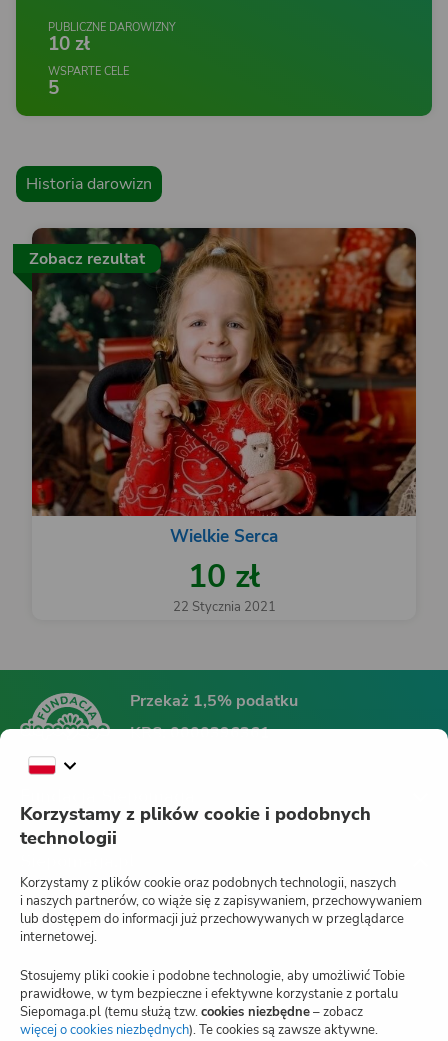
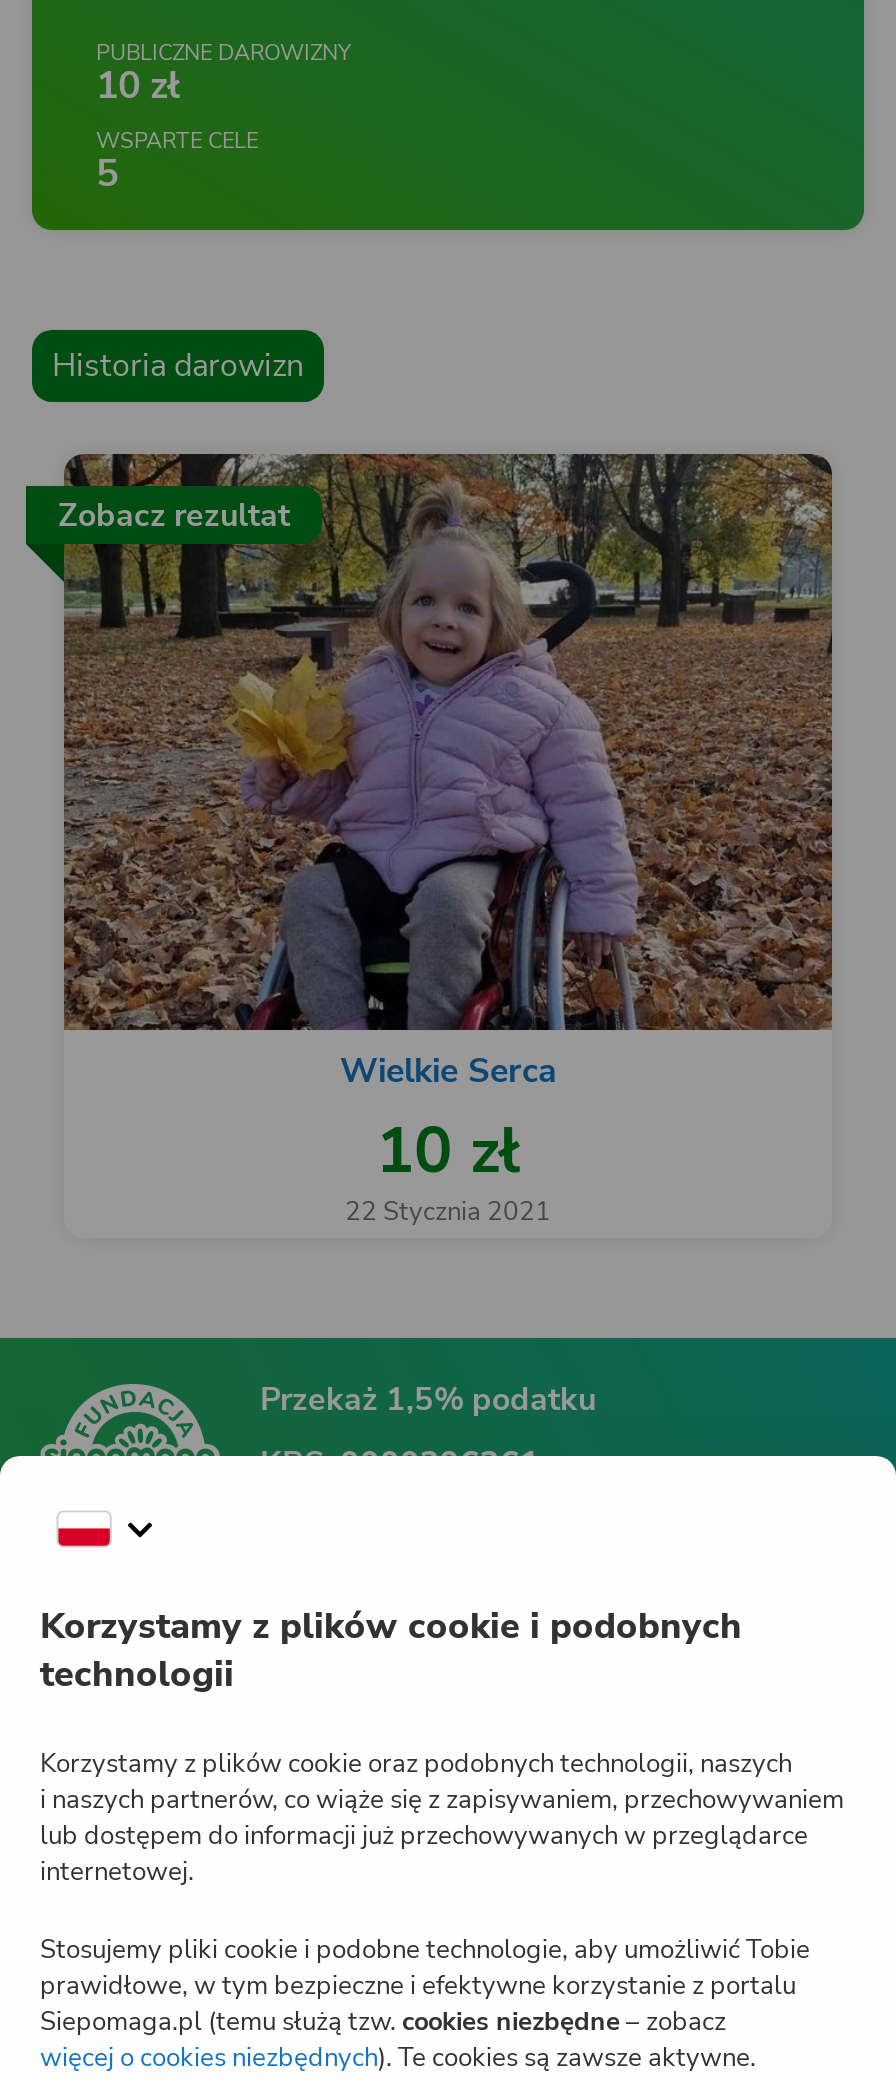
[32,228,416,517] [image] -> [64,454,832,1032] [image]

